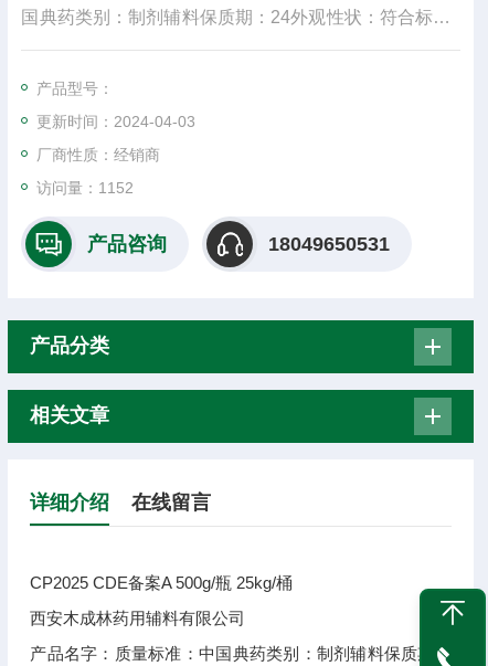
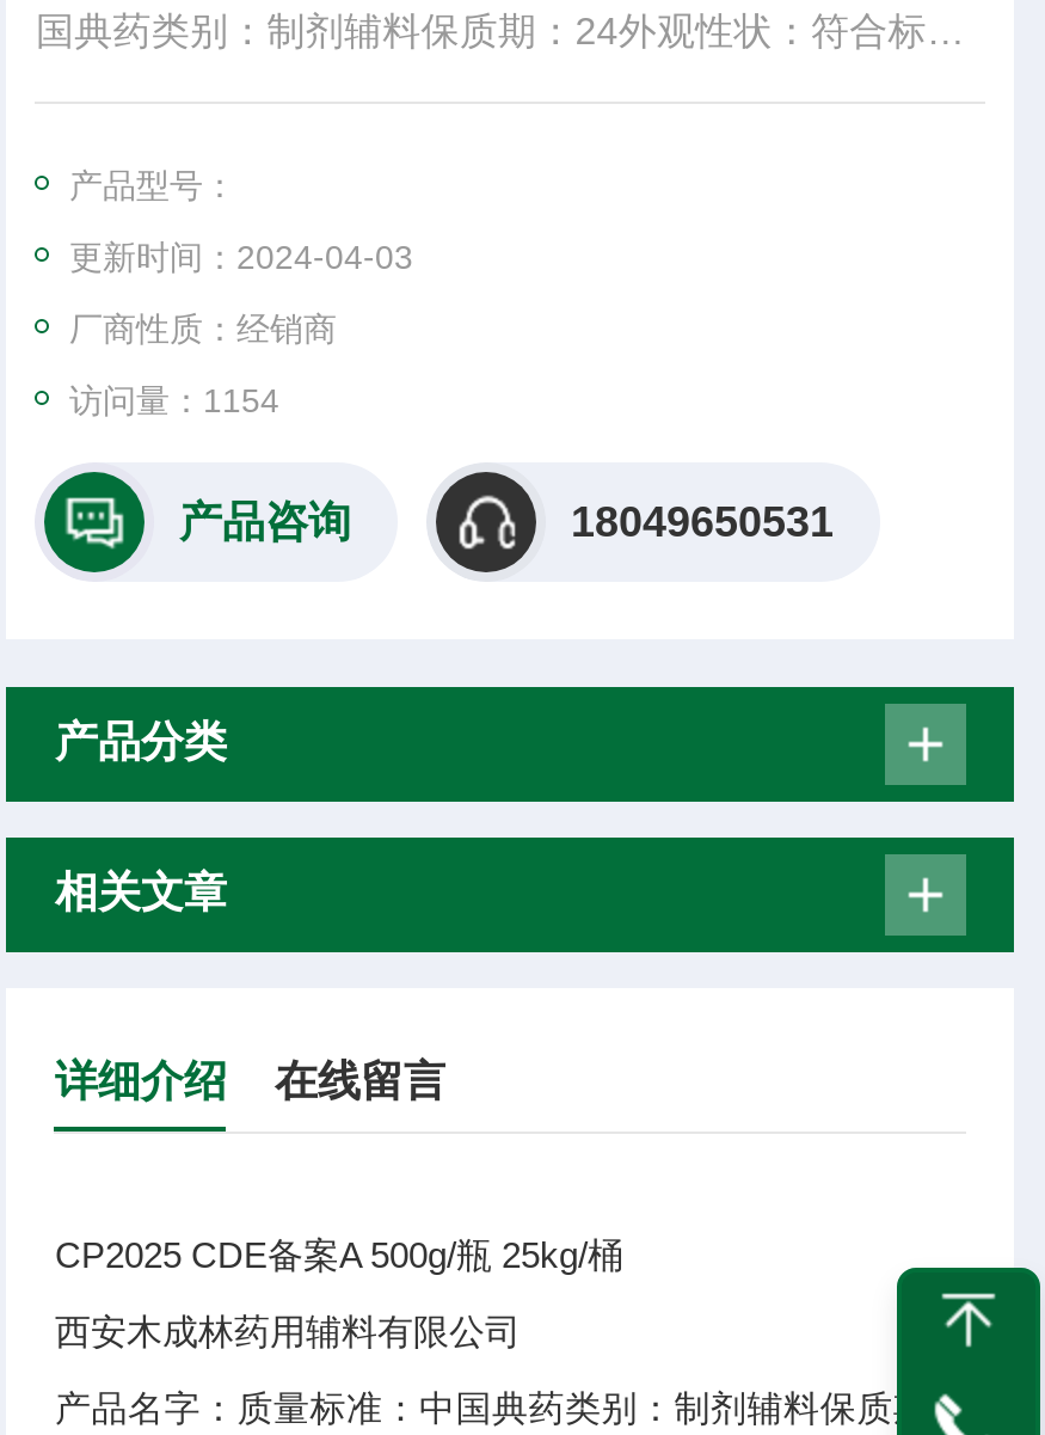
[37,179,134,197] 访问量：1152 -> [69,381,279,419] 访问量：1154

